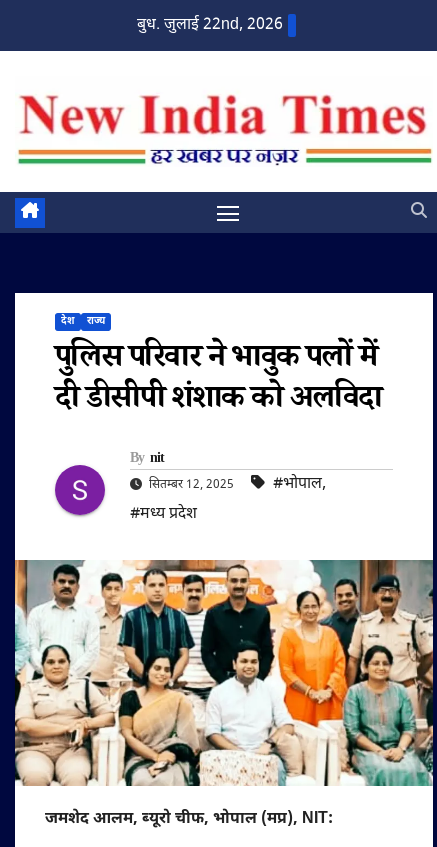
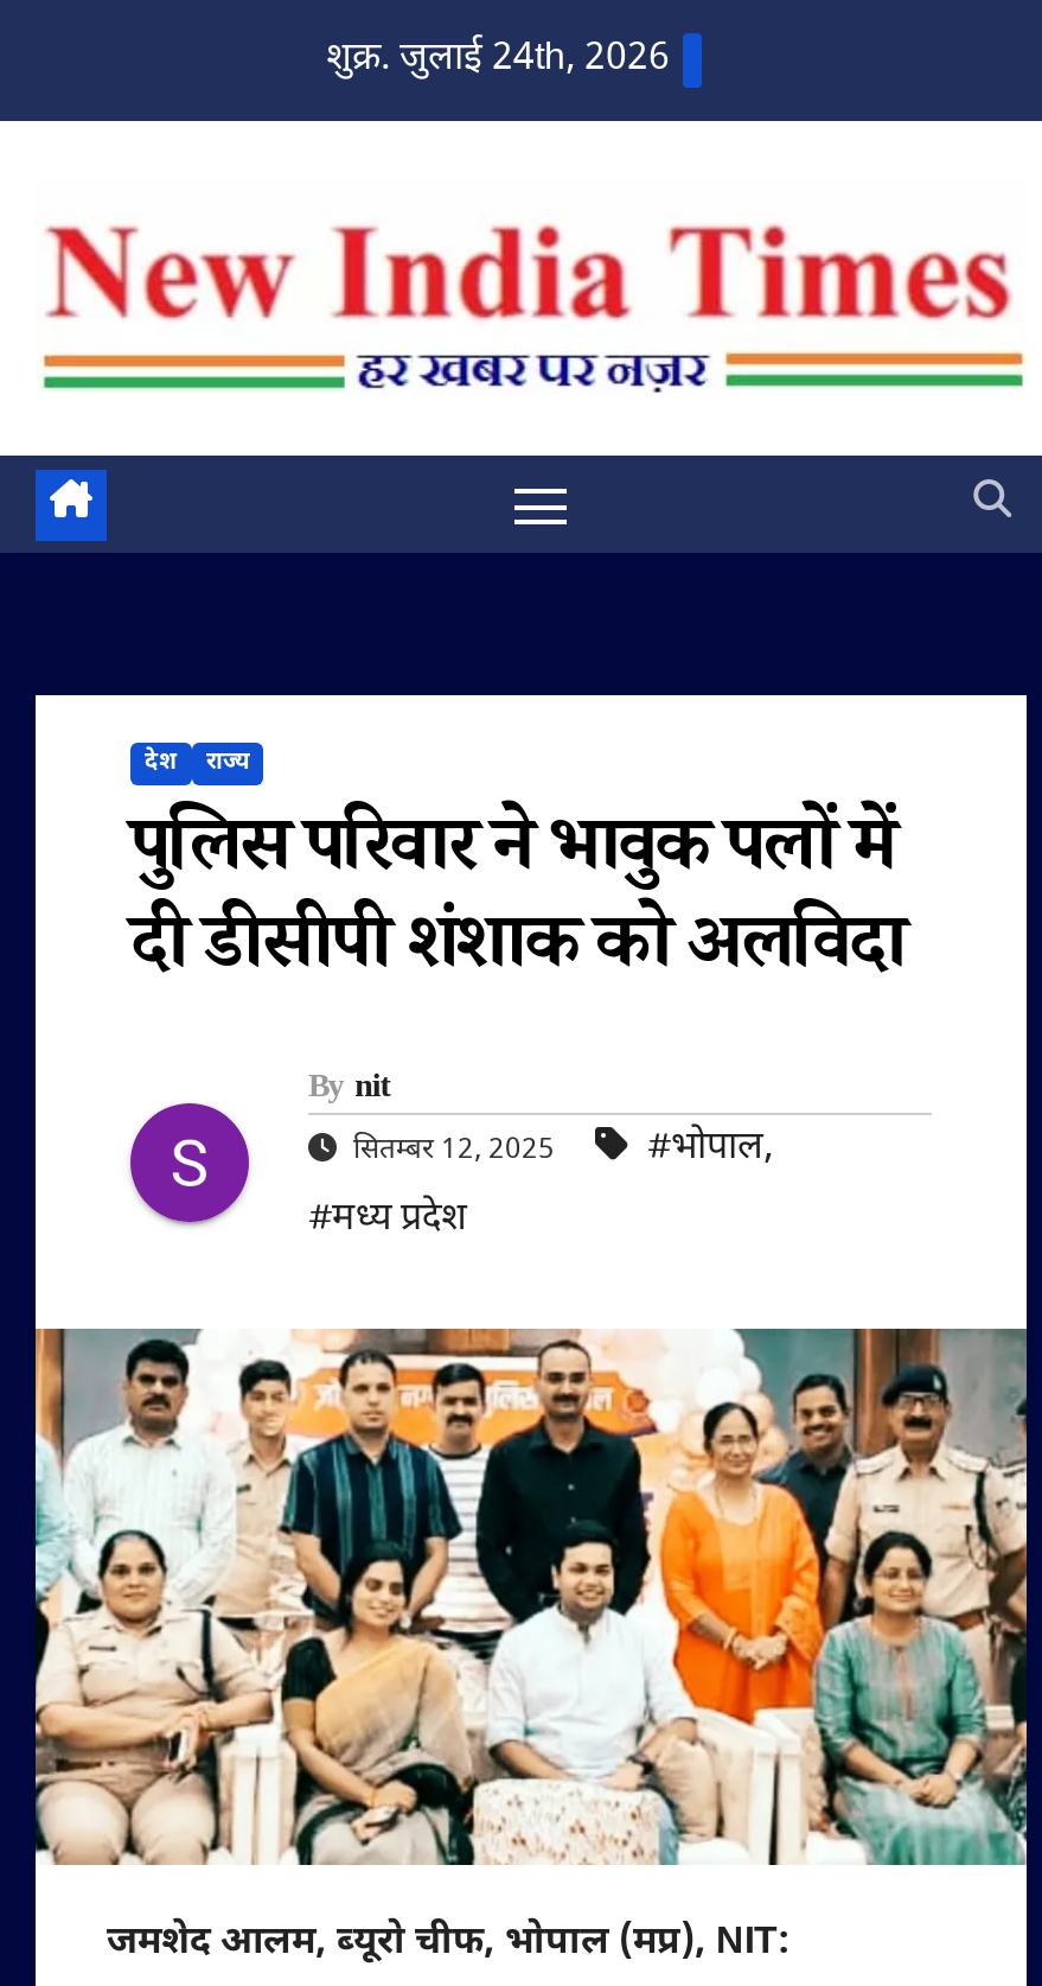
[137,15,283,36] बुध. जुलाई 22nd, 2026 -> [326,36,670,85] शुक्र. जुलाई 24th, 2026

